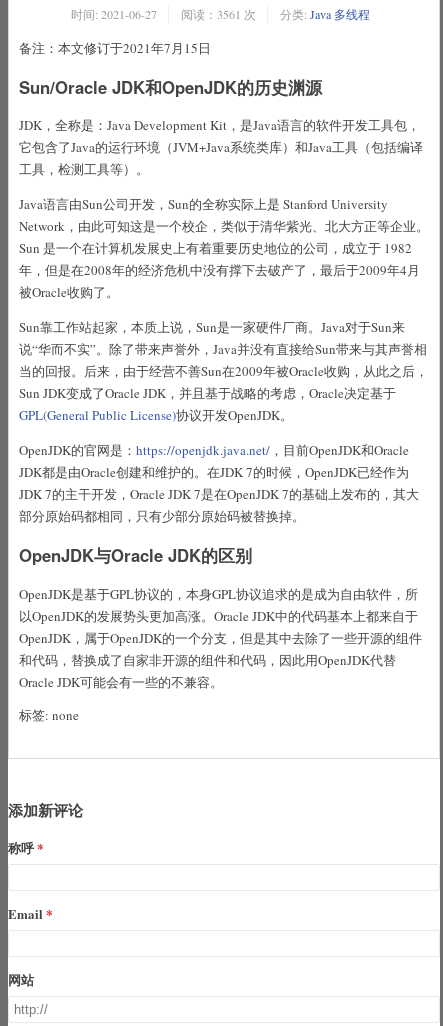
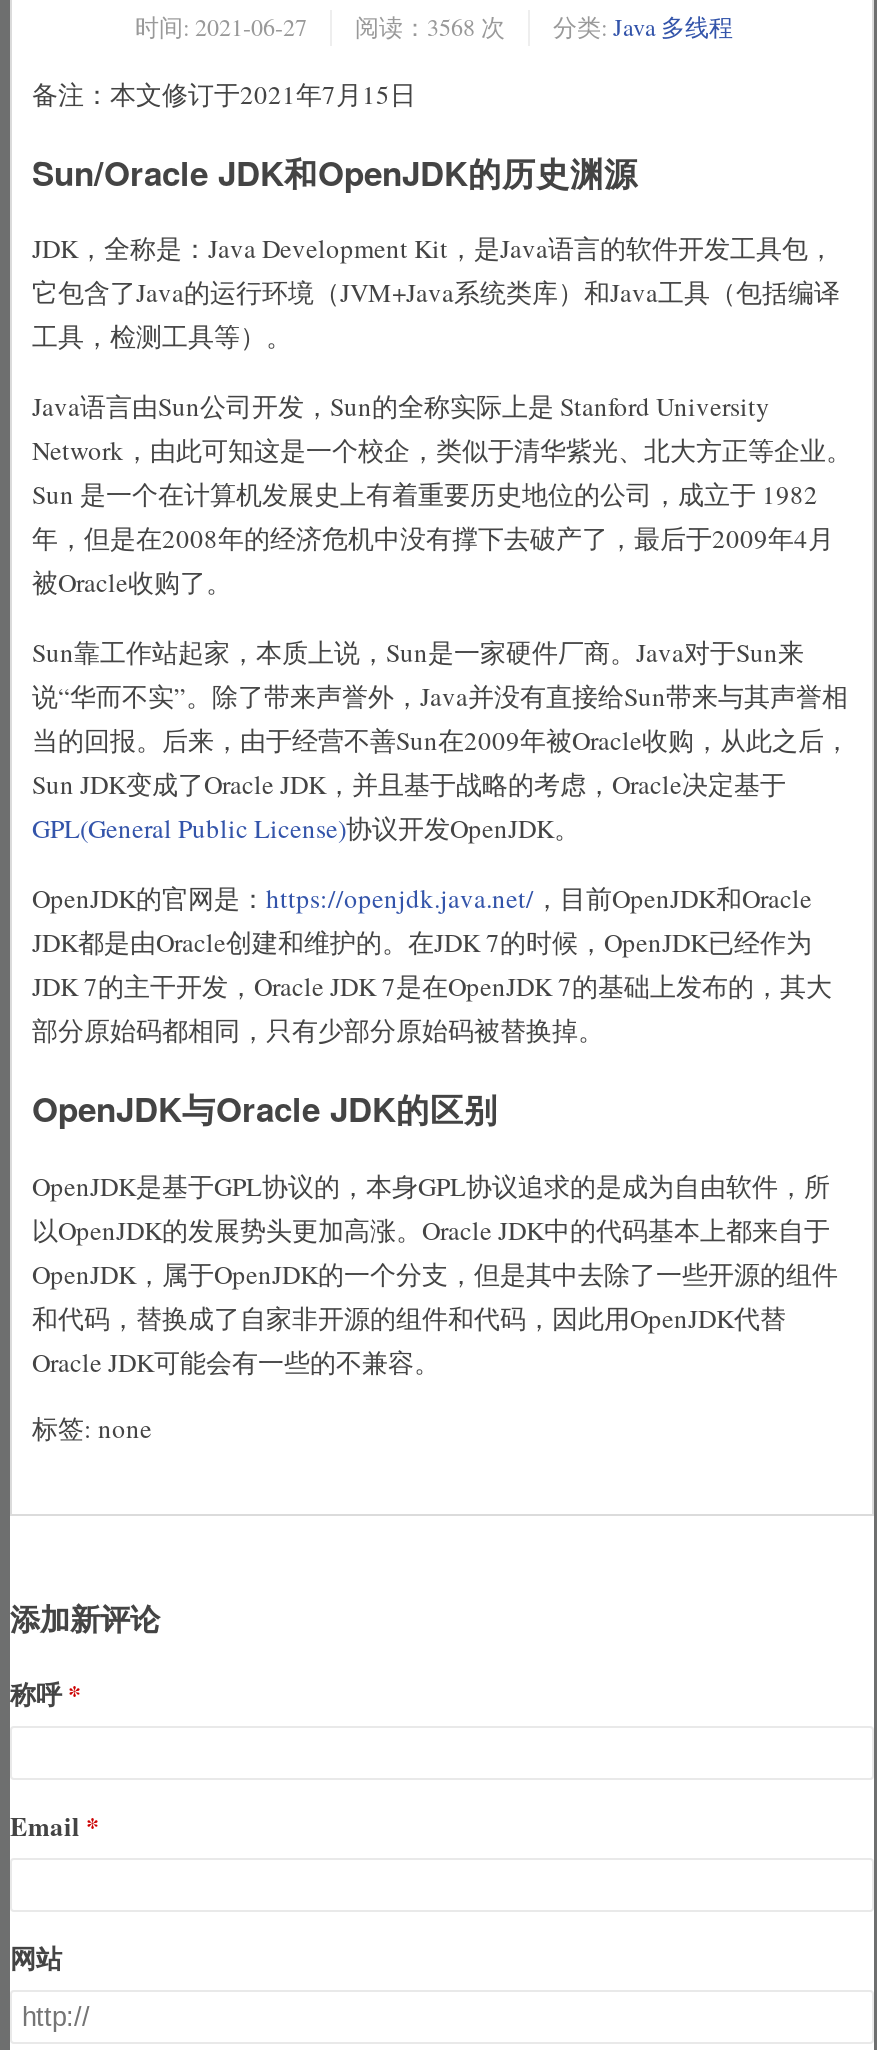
[70,6,369,22] 时间: 2021-06-27 阅读：3561 次 分类: Java 多线程 -> [135,9,733,41] 时间: 2021-06-27 阅读：3568 次 分类: Java 多线程

